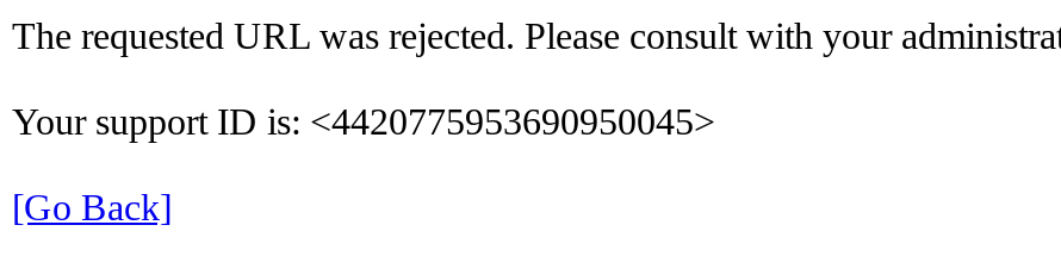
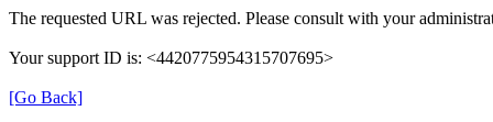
[12,101,715,142] Your support ID is: <4420775953690950045> -> [9,48,333,67] Your support ID is: <4420775954315707695>

